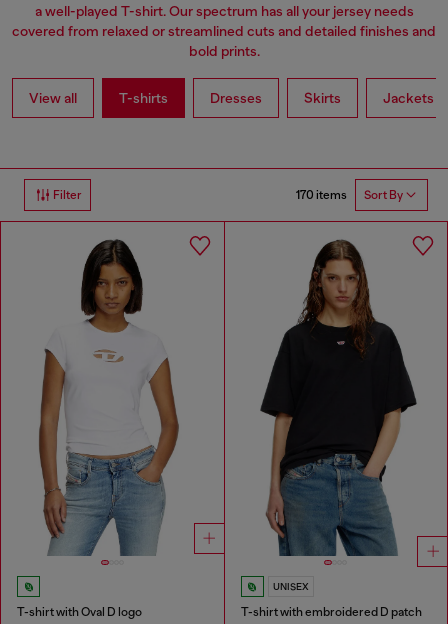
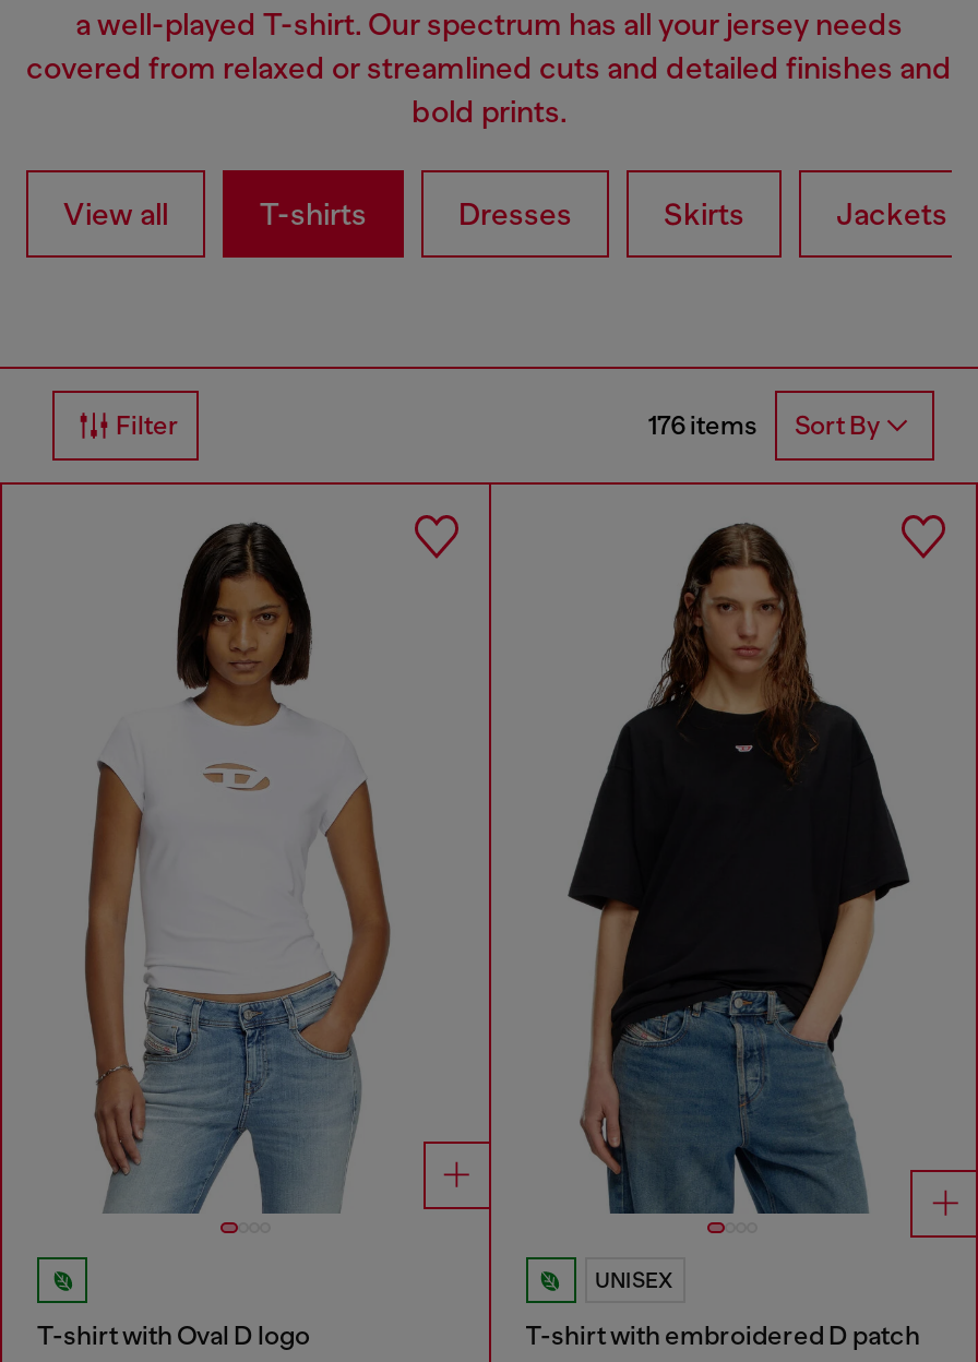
[296,188,403,202] 170 items Sort By -> [648,410,880,442] 176 items Sort By

